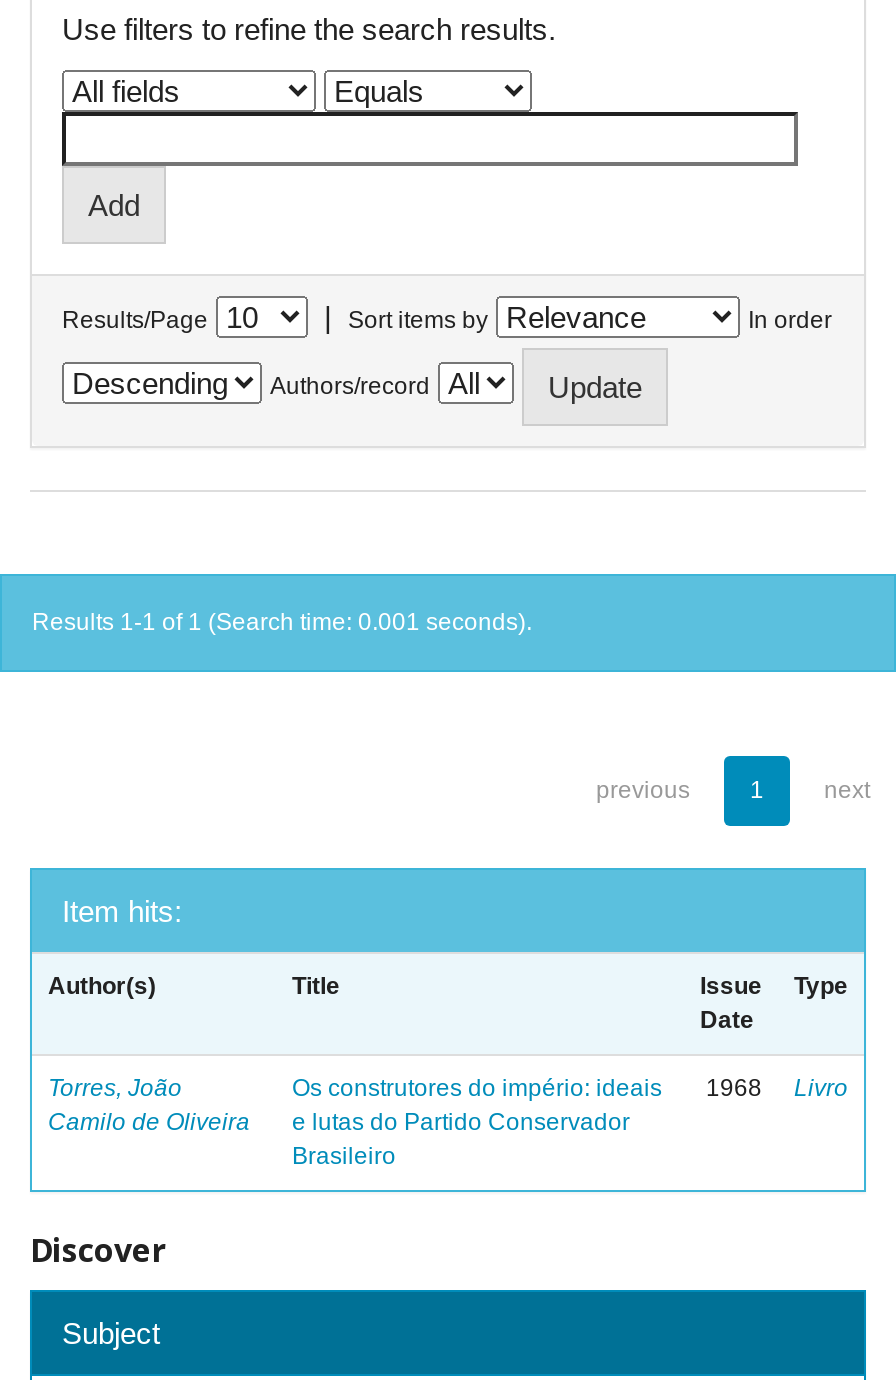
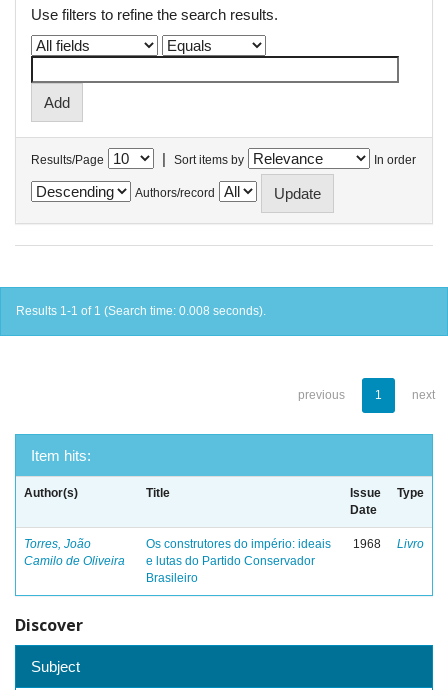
[32,608,532,636] Results 1-1 of 1 (Search time: 0.001 seconds). -> [16,304,266,318] Results 1-1 of 1 (Search time: 0.008 seconds).

